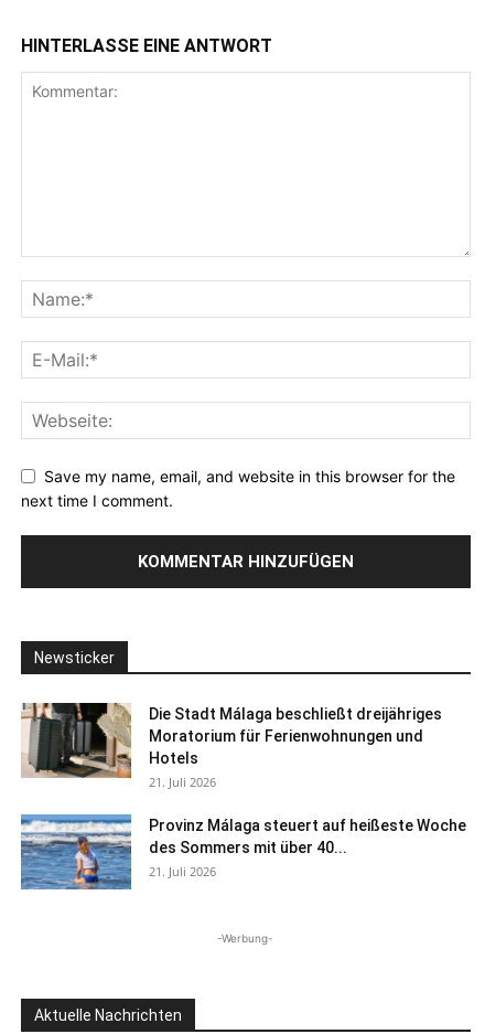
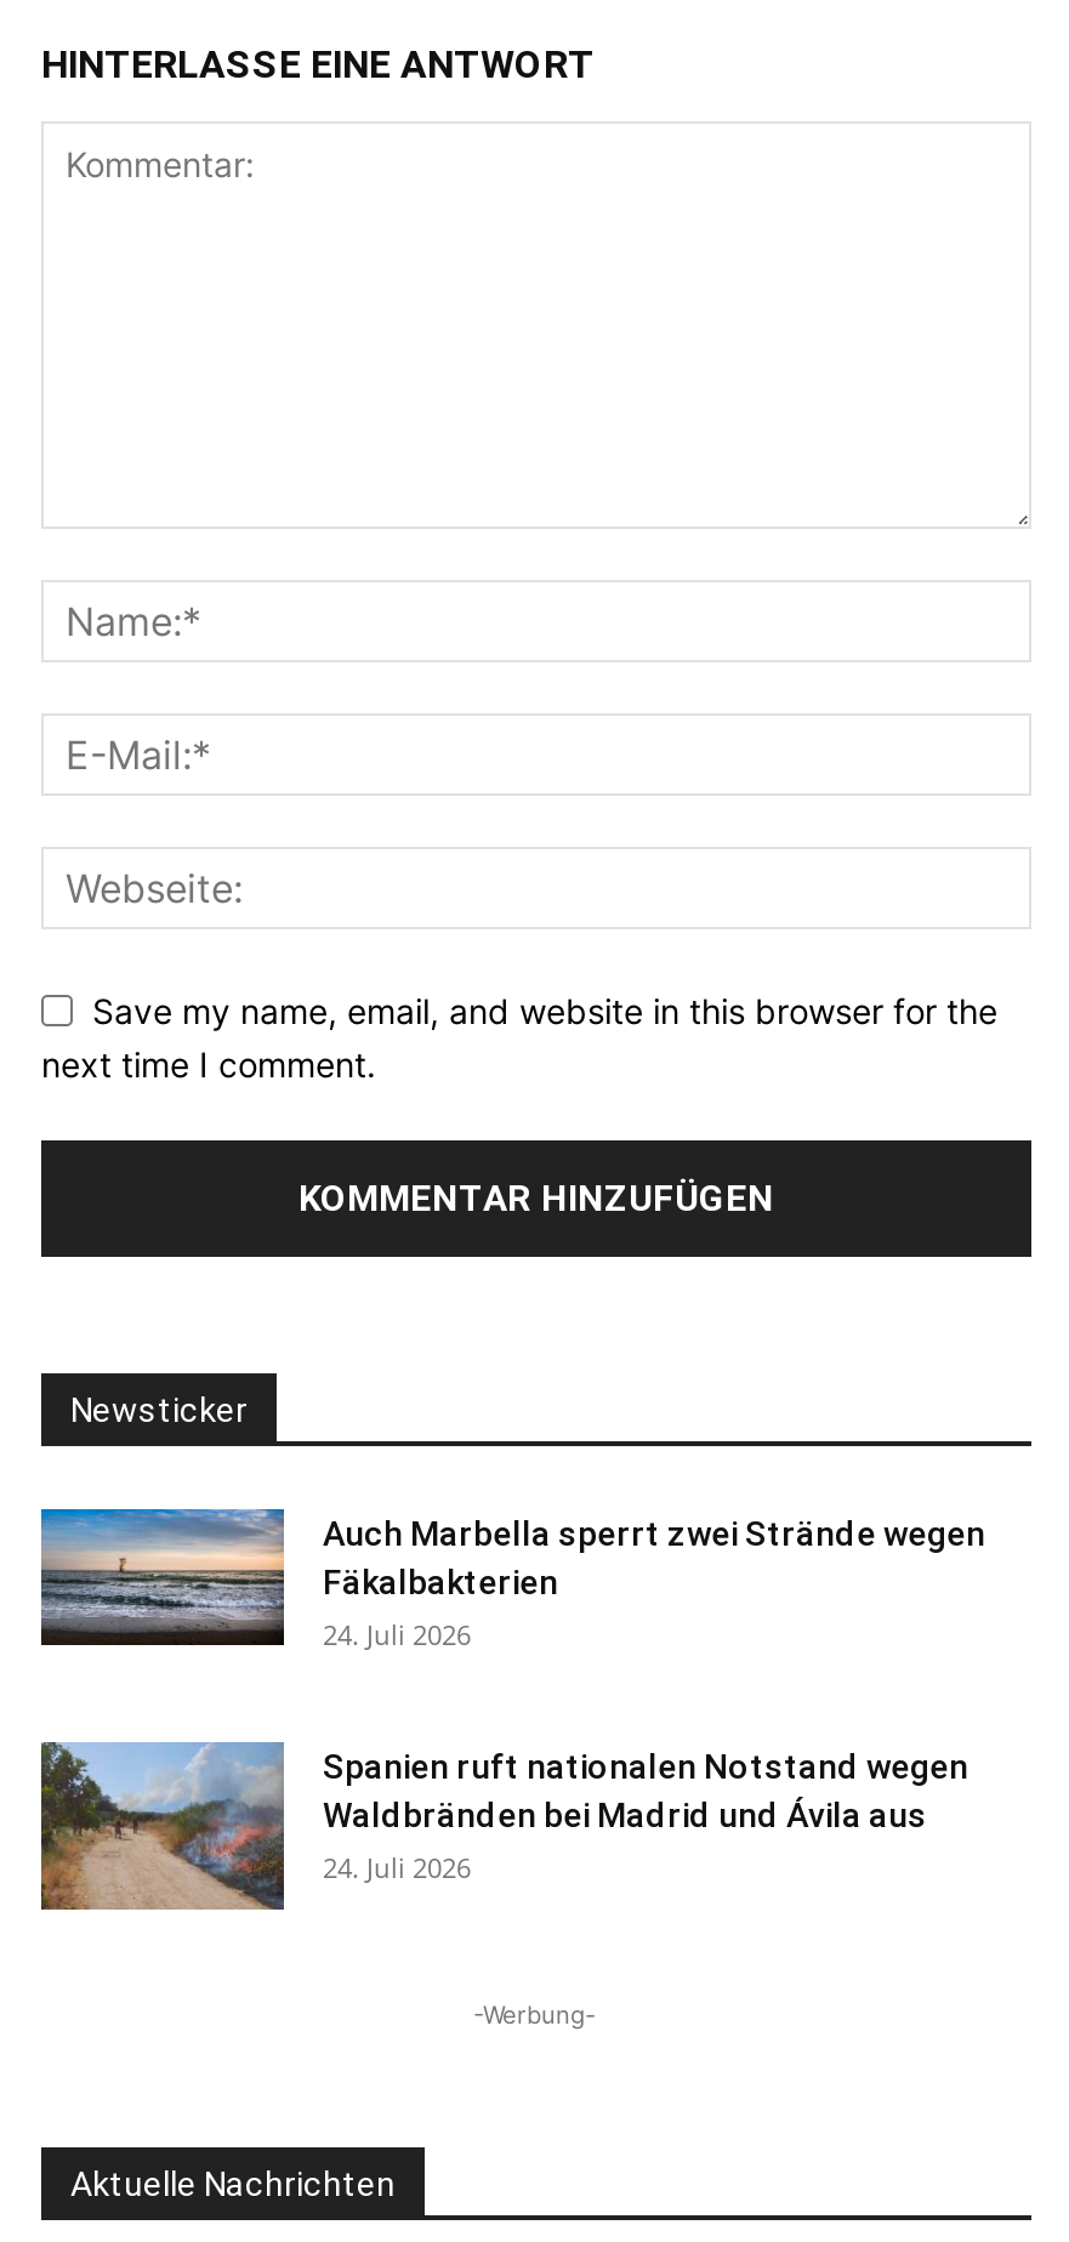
[21,702,442,790] [image] | Die Stadt Málaga beschließt dreijähriges | Moratorium für Ferienwohnungen und | Hotels | 21. Juli 2026 -> [39,1507,985,1662] [image] | Auch Marbella sperrt zwei Strände wegen | Fäkalbakterien | 24. Juli 2026
[20,813,466,891] [image] | Provinz Málaga steuert auf heißeste Woche | des Sommers mit über 40... | 21. Juli 2026 -> [39,1740,968,1912] [image] | Spanien ruft nationalen Notstand wegen | Waldbränden bei Madrid und Ávila aus | 24. Juli 2026

